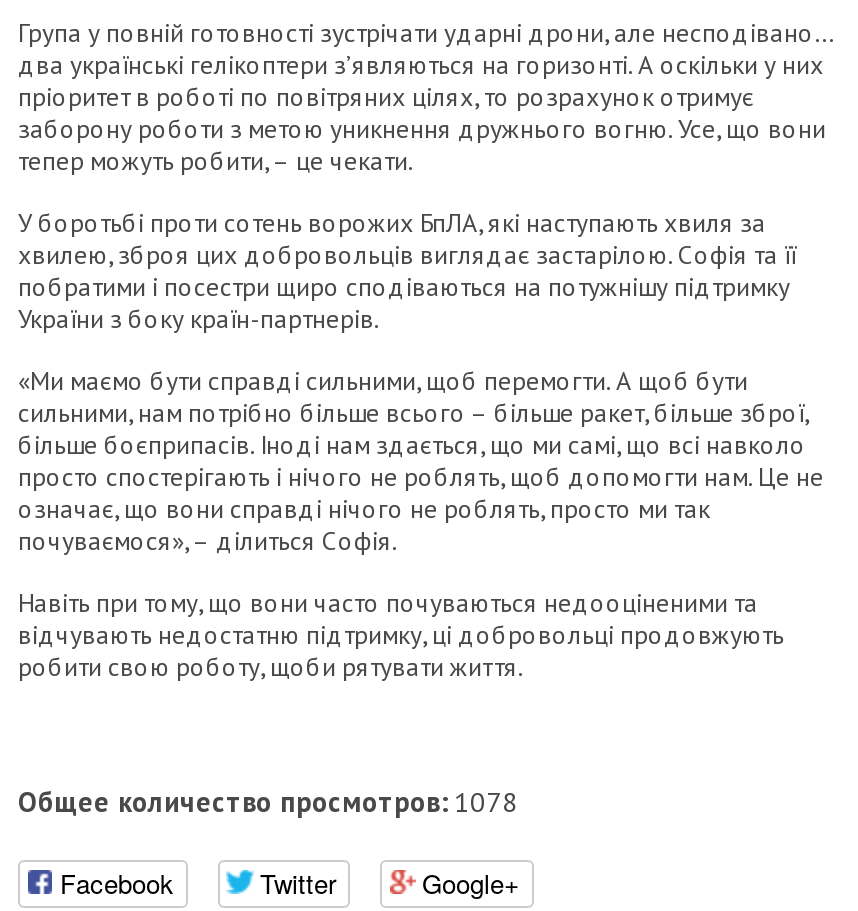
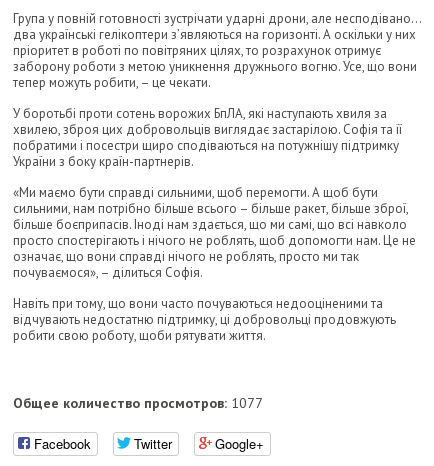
[18,783,518,819] Общее количество просмотров: 1078 -> [13,394,263,412] Общее количество просмотров: 1077

